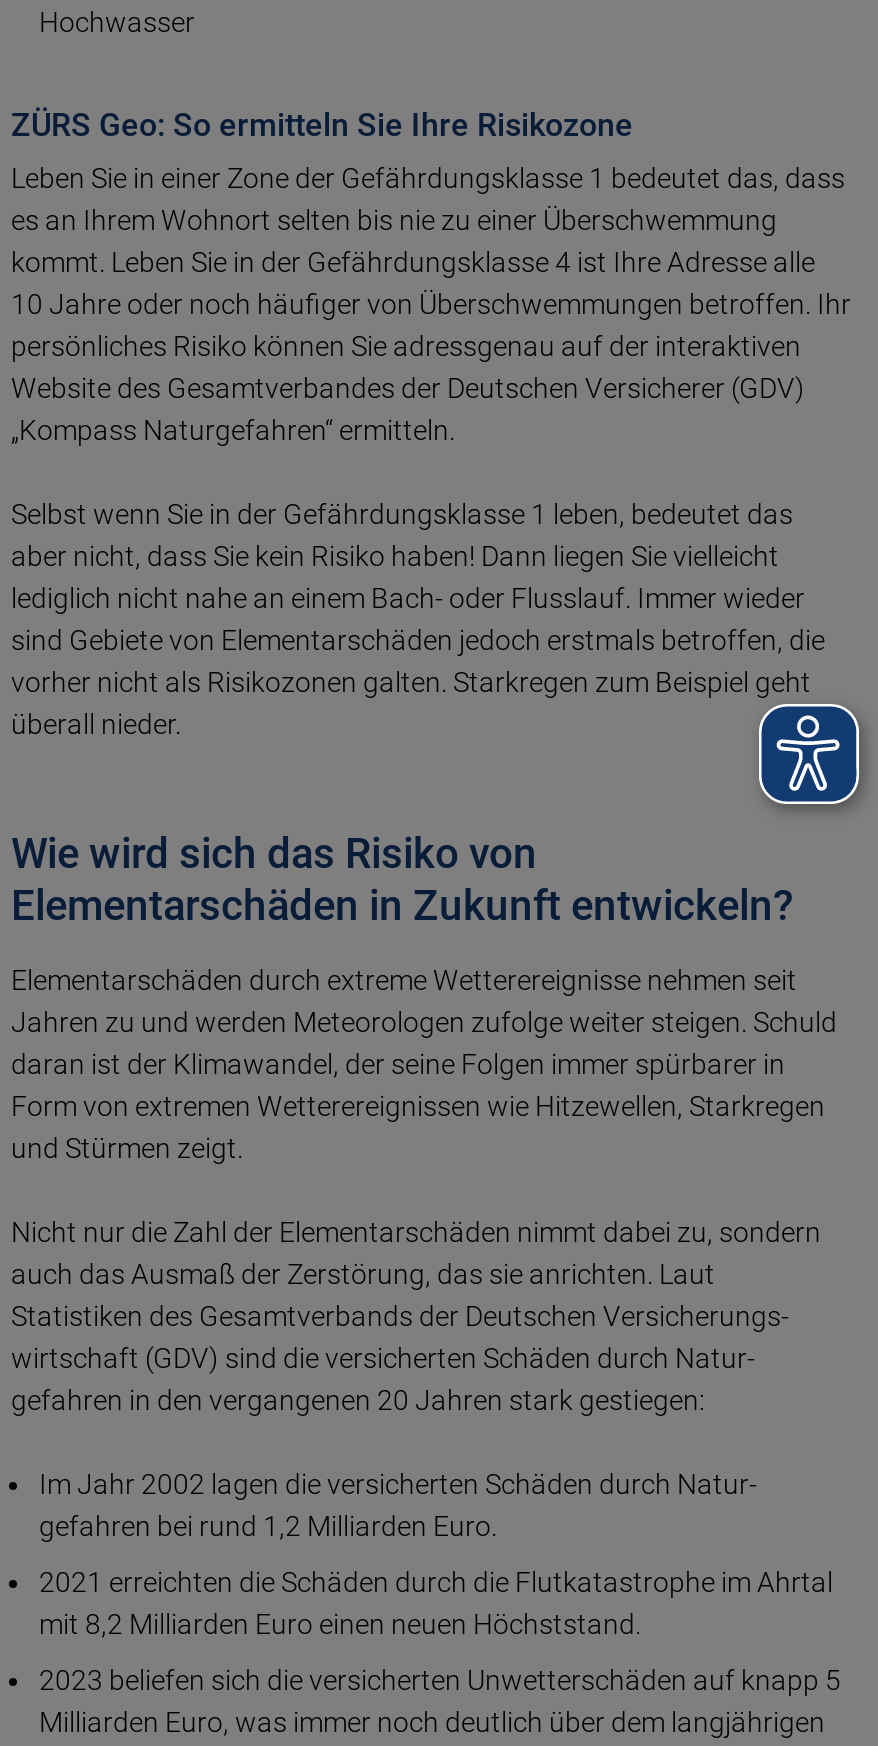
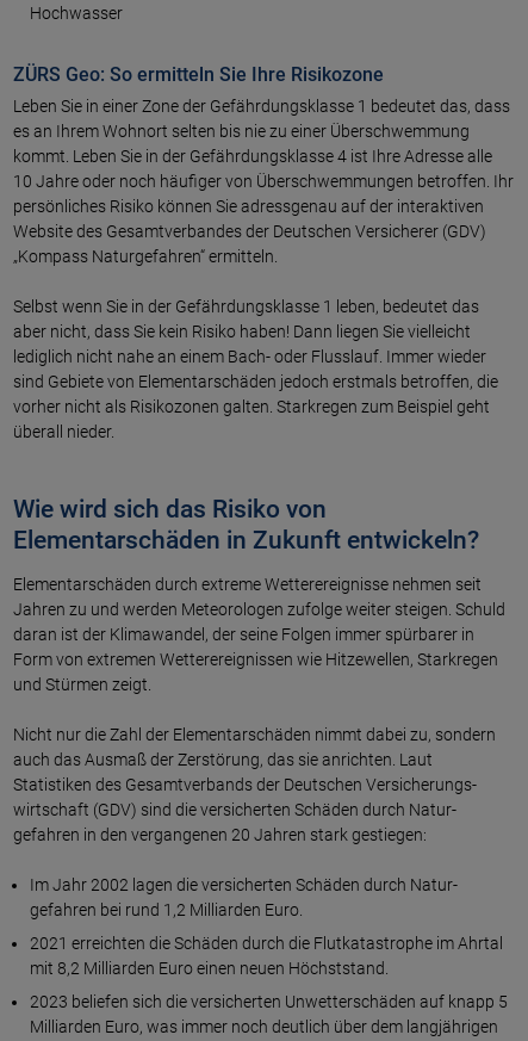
[757,702,869,816] [image] -> none

